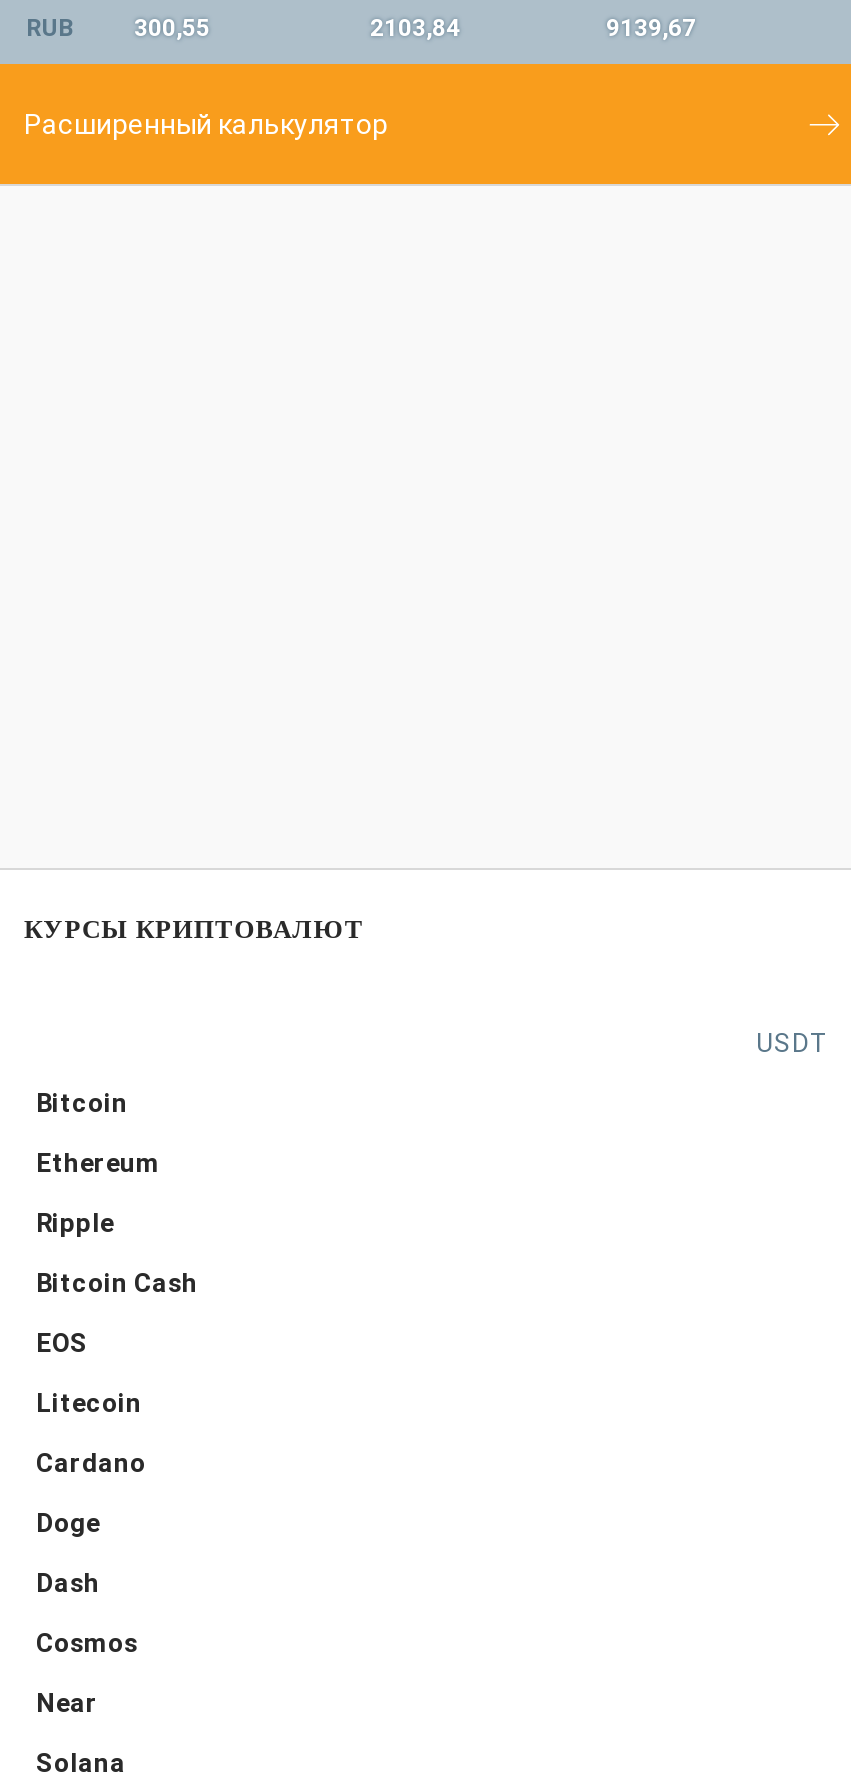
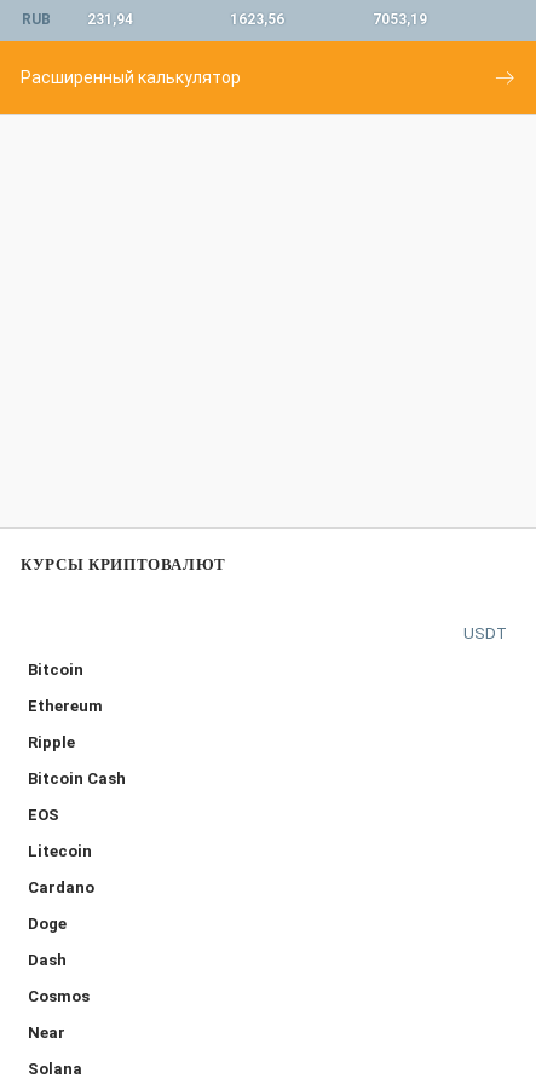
[134,14,210,42] 300,55 -> [87,11,133,28] 231,94
[370,14,460,42] 2103,84 -> [230,11,284,28] 1623,56
[606,14,696,42] 9139,67 -> [373,11,427,28] 7053,19

